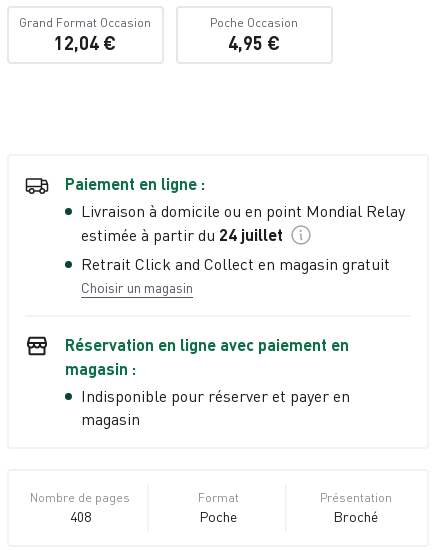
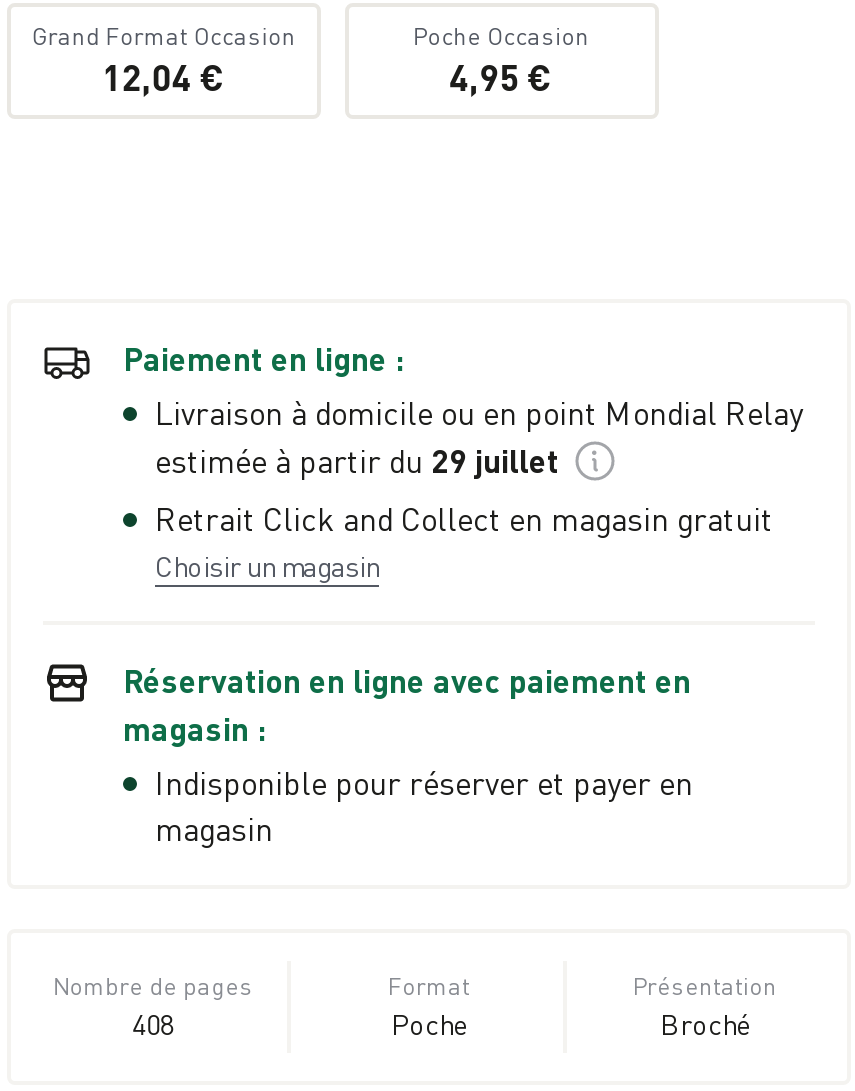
[81,225,283,245] estimée à partir du 24 juillet -> [155,442,559,482] estimée à partir du 29 juillet

